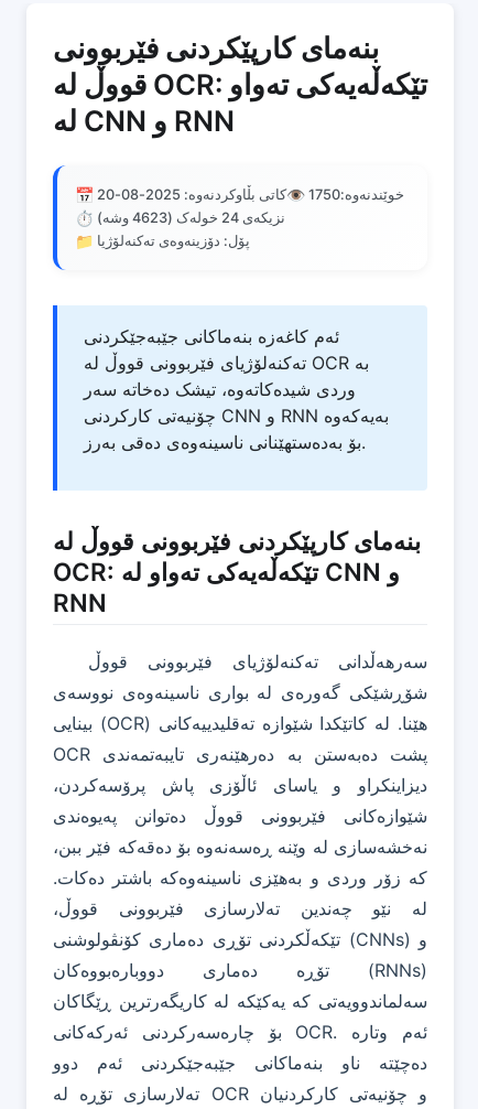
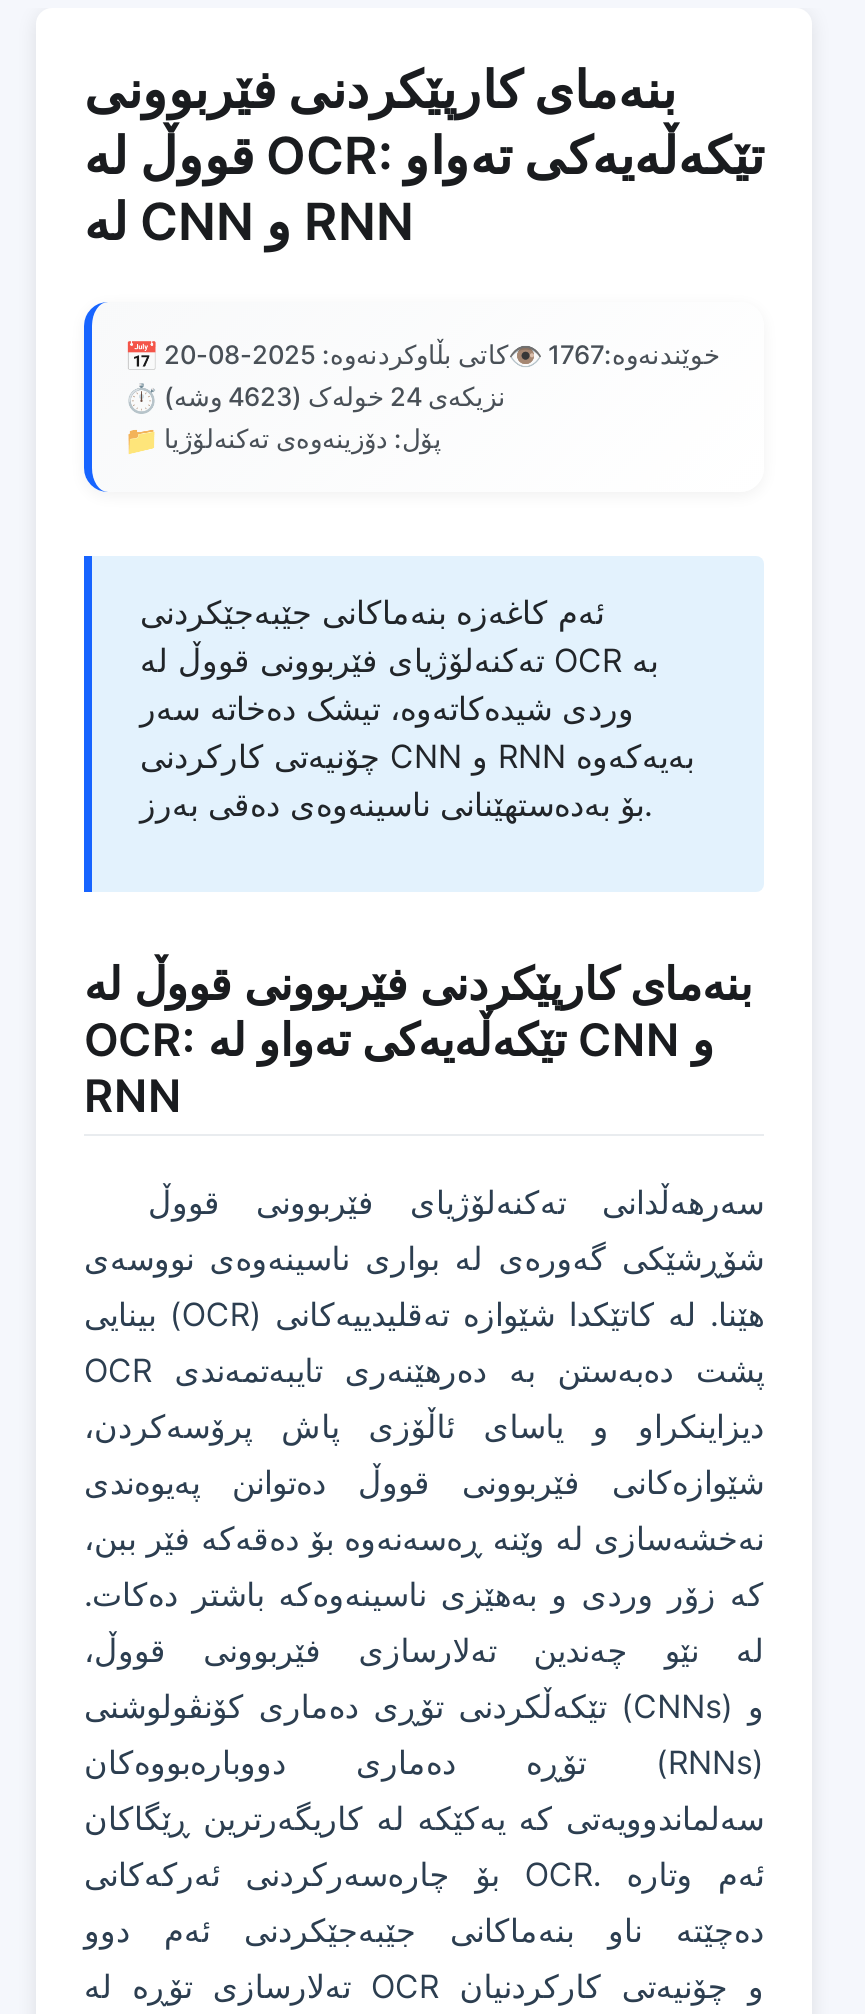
[308,186,404,203] خوێندنەوە:1750 -> [548,340,720,370] خوێندنەوە:1767

